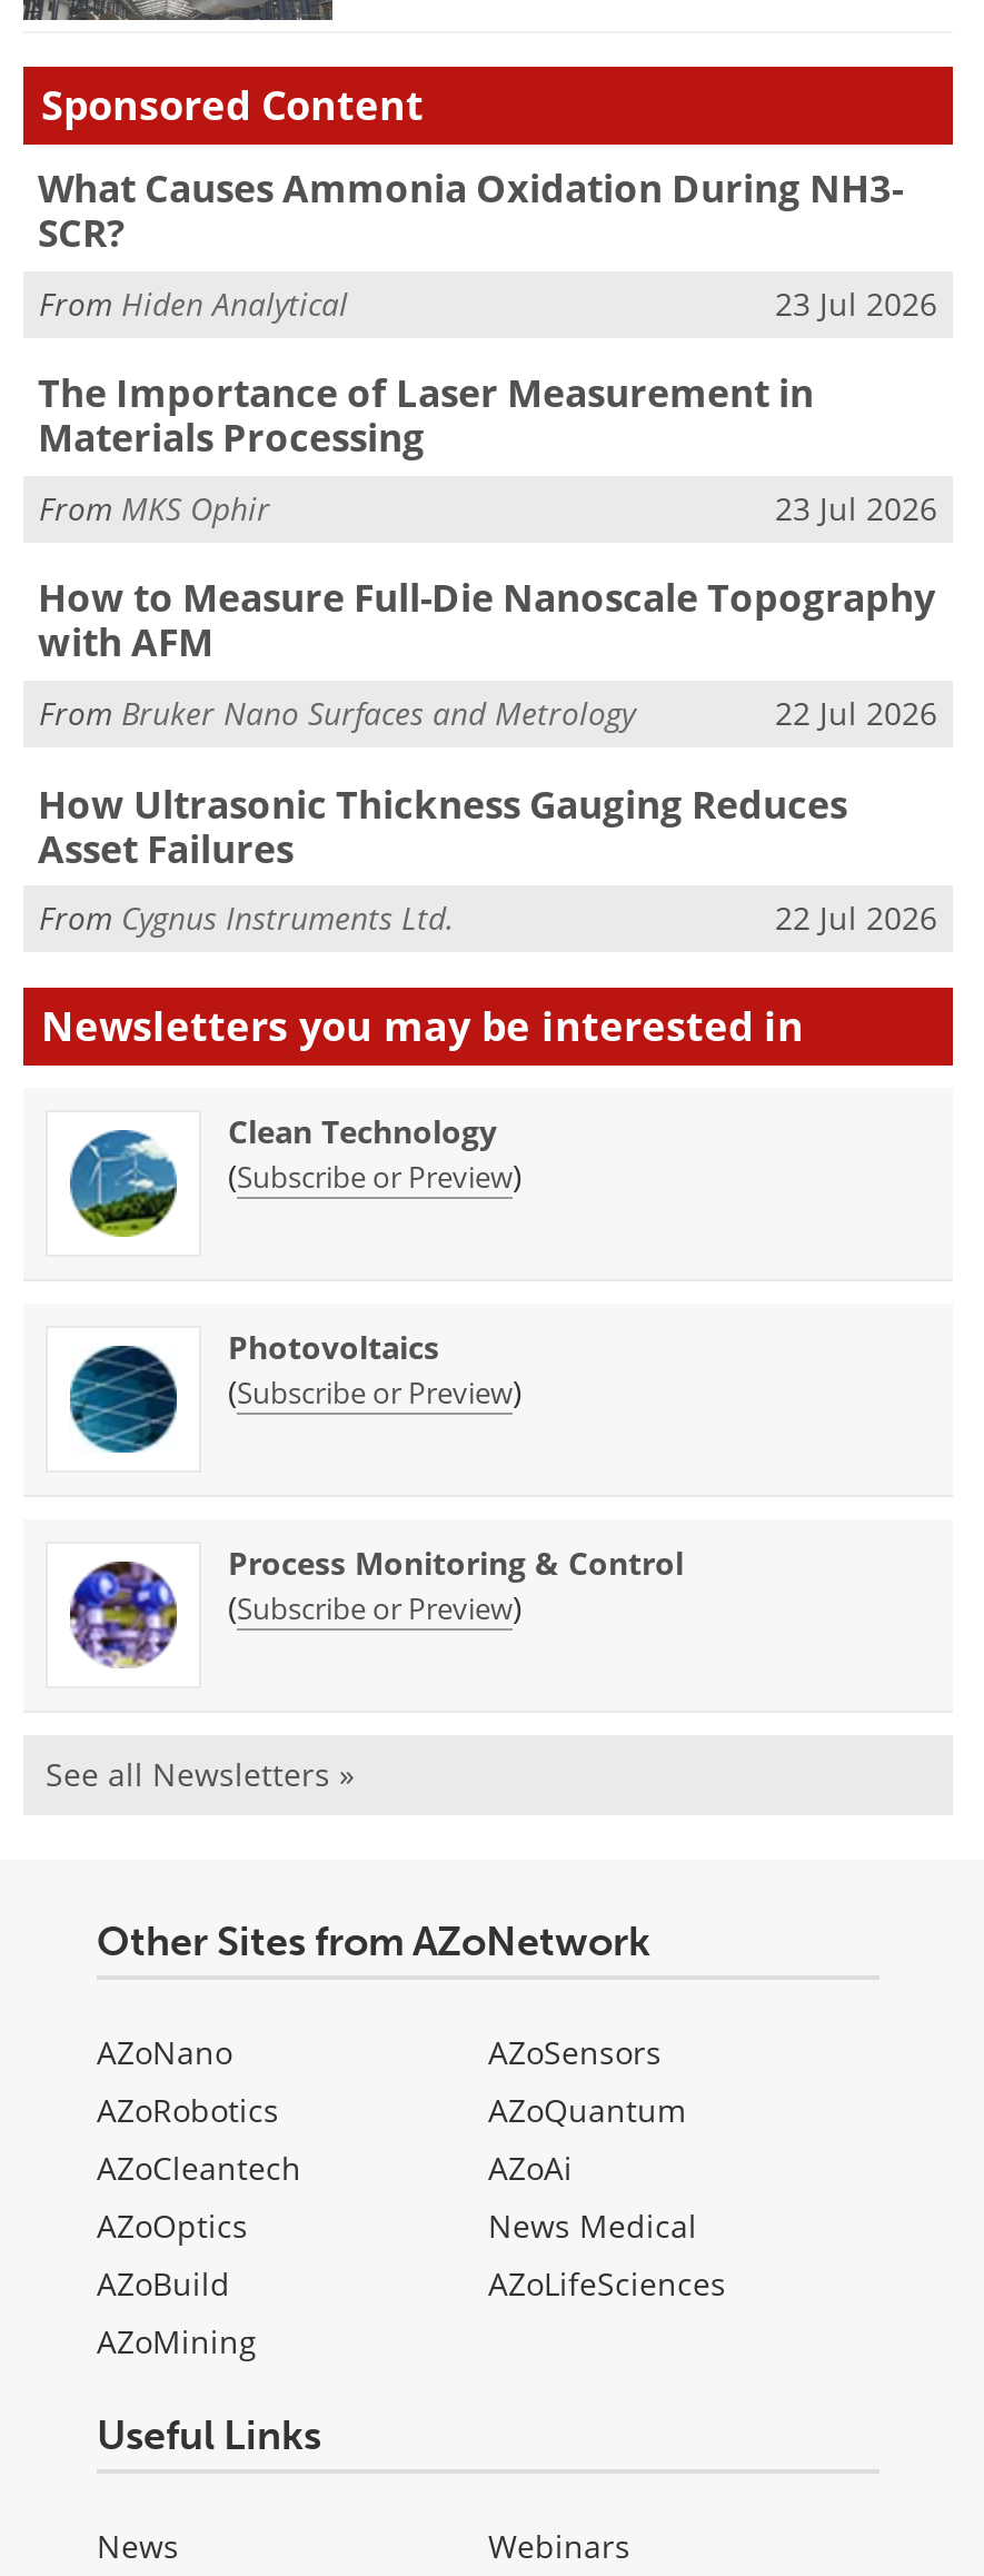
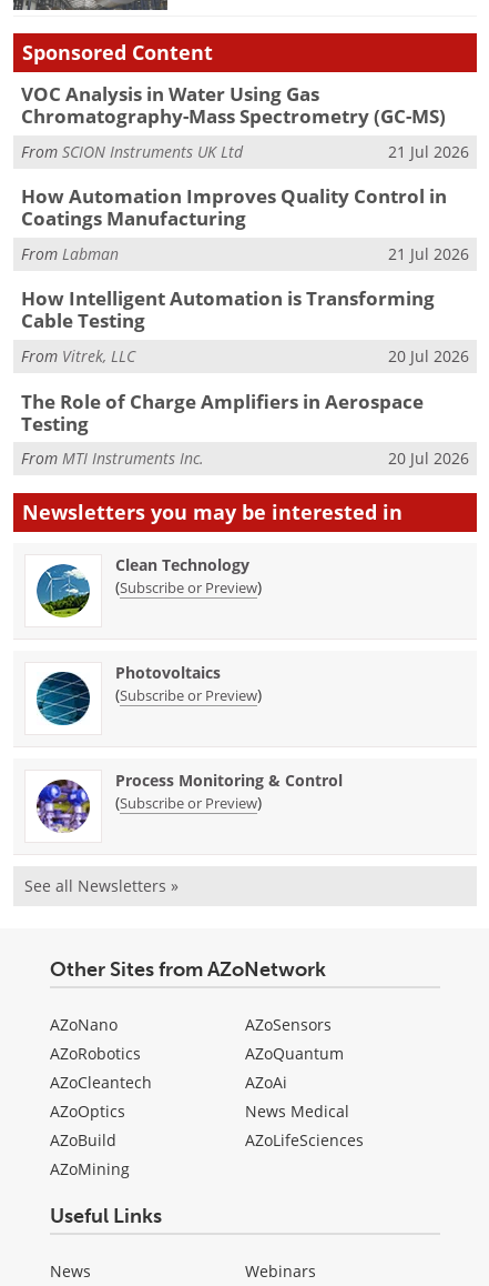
[38,163,903,259] What Causes Ammonia Oxidation During NH3- | SCR? -> [21,81,445,129] VOC Analysis in Water Using Gas | Chromatography-Mass Spectrometry (GC-MS)
[39,282,937,324] From Hiden Analytical | 23 Jul 2026 -> [21,141,469,162] From SCION Instruments UK Ltd | 21 Jul 2026
[38,368,814,464] The Importance of Laser Measurement in | Materials Processing -> [21,184,446,231] How Automation Improves Quality Control in | Coatings Manufacturing
[39,487,937,529] From MKS Ophir | 23 Jul 2026 -> [21,243,469,264] From Labman | 21 Jul 2026
[38,573,936,668] How to Measure Full-Die Nanoscale Topography | with AFM -> [21,286,434,334] How Intelligent Automation is Transforming | Cable Testing
[39,692,937,734] From Bruker Nano Surfaces and Metrology | 22 Jul 2026 -> [21,345,469,366] From Vitrek, LLC | 20 Jul 2026
[38,778,847,873] How Ultrasonic Thickness Gauging Reduces | Asset Failures -> [21,388,423,436] The Role of Charge Amplifiers in Aerospace | Testing
[39,897,937,939] From Cygnus Instruments Ltd. | 22 Jul 2026 -> [21,448,469,469] From MTI Instruments Inc. | 20 Jul 2026

